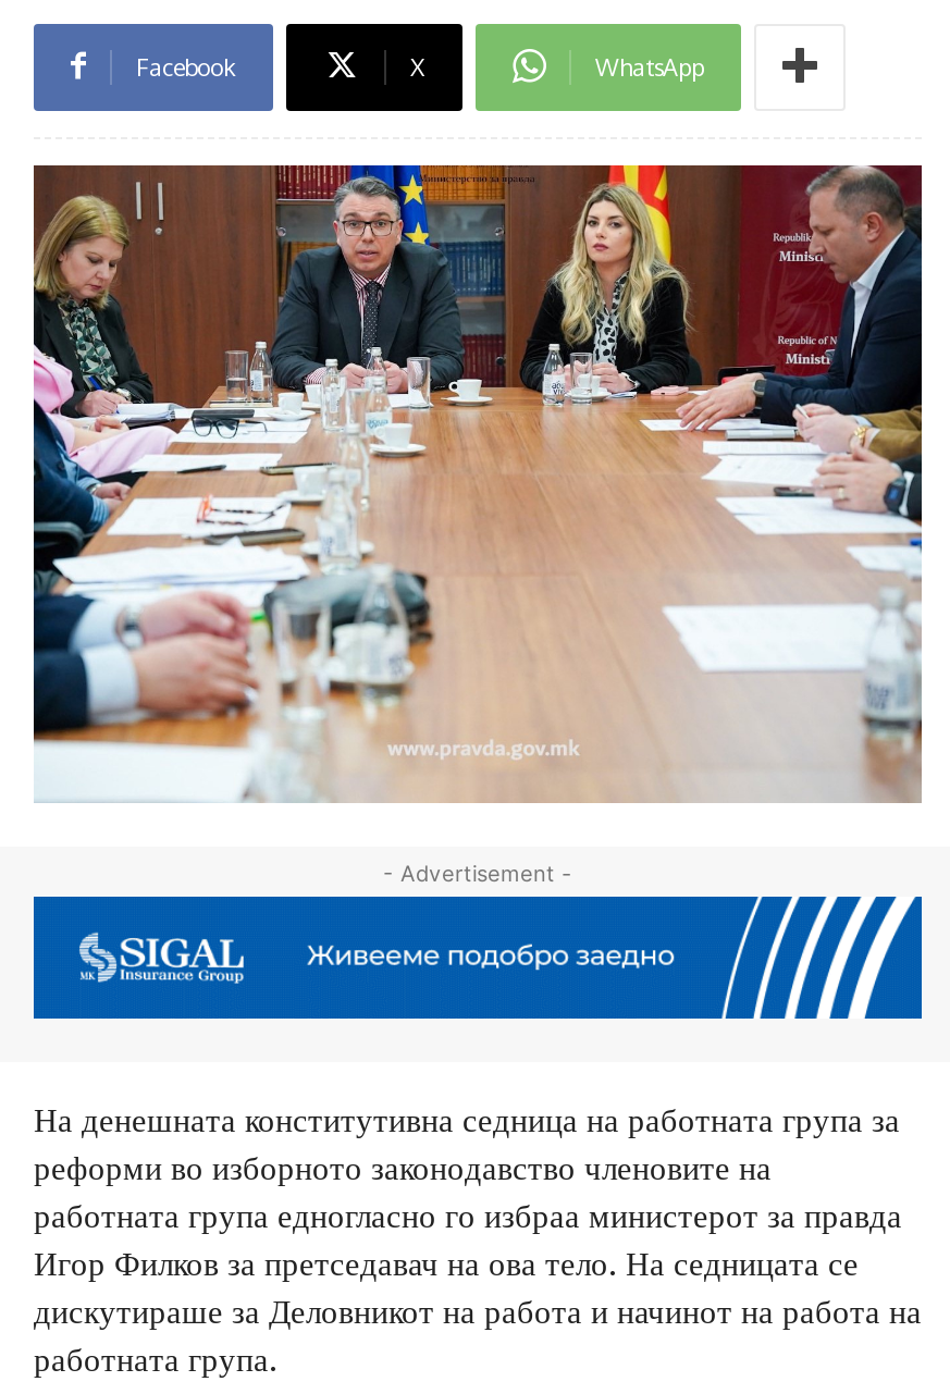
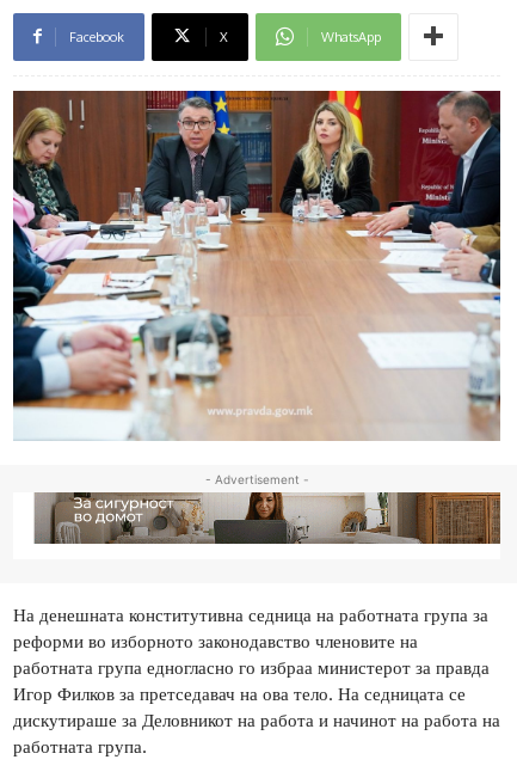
[32,895,924,1021] [image] -> [13,491,501,559] [image]

